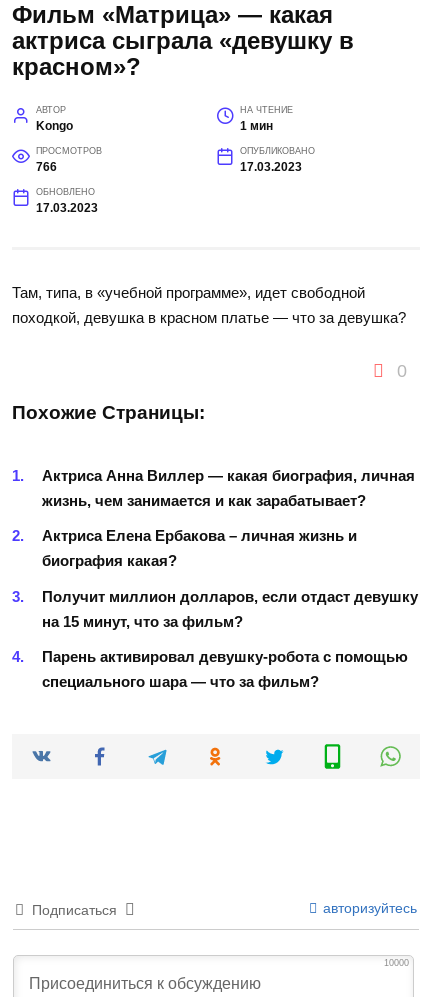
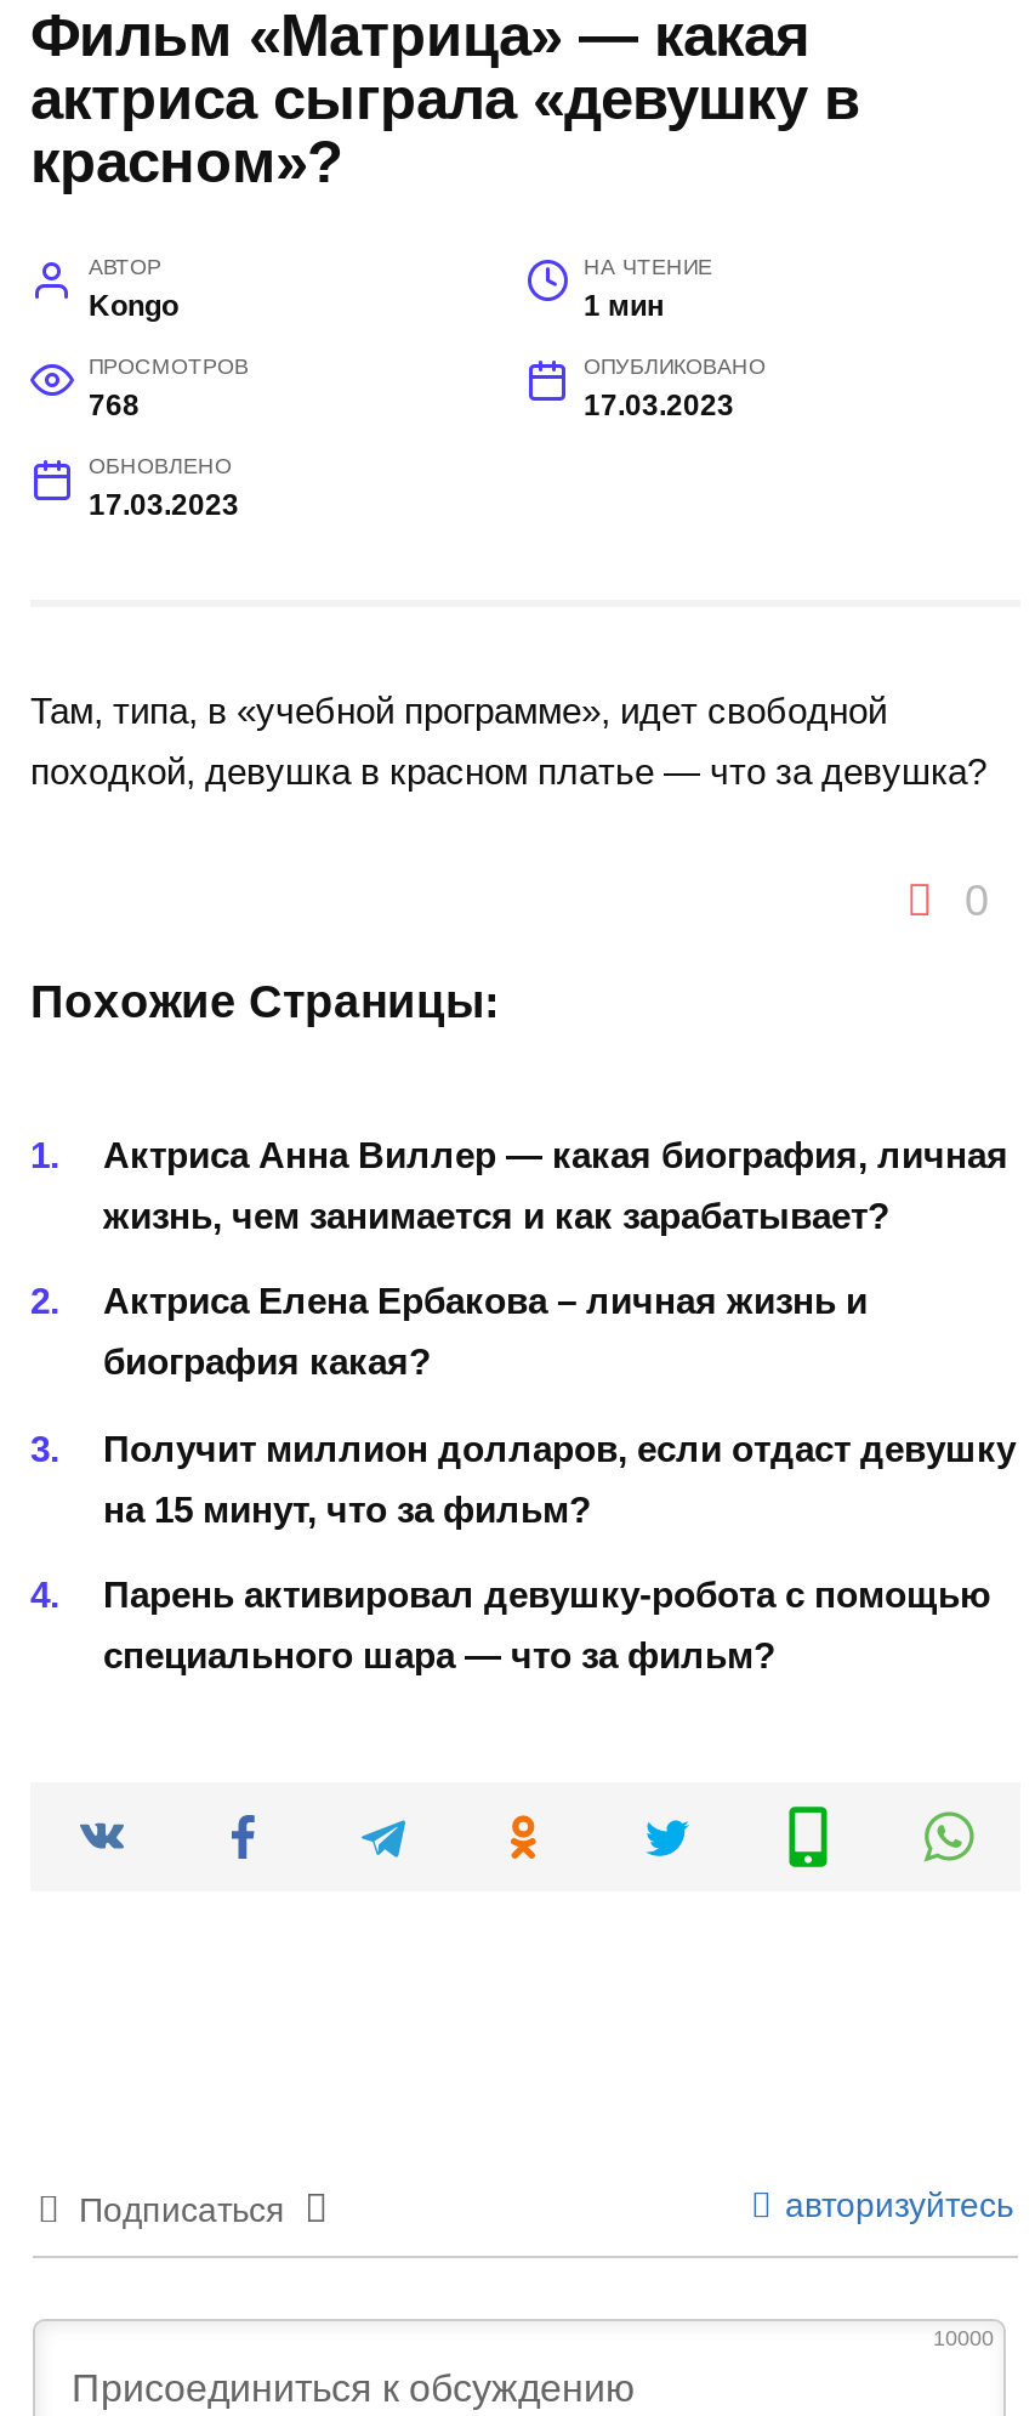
[36,160,57,174] 766 -> [89,389,140,423] 768

